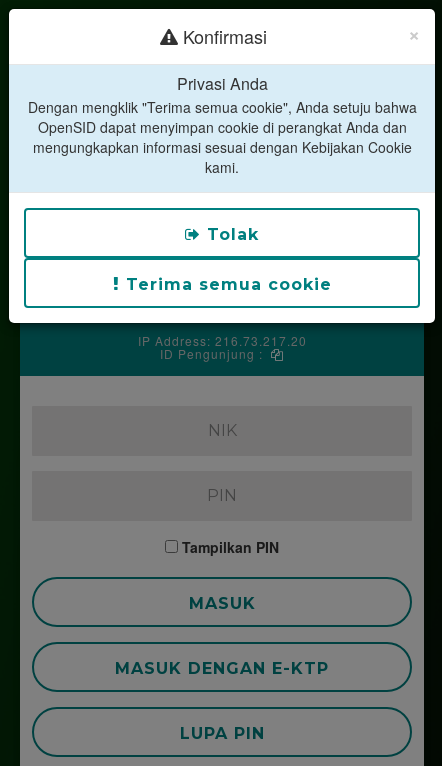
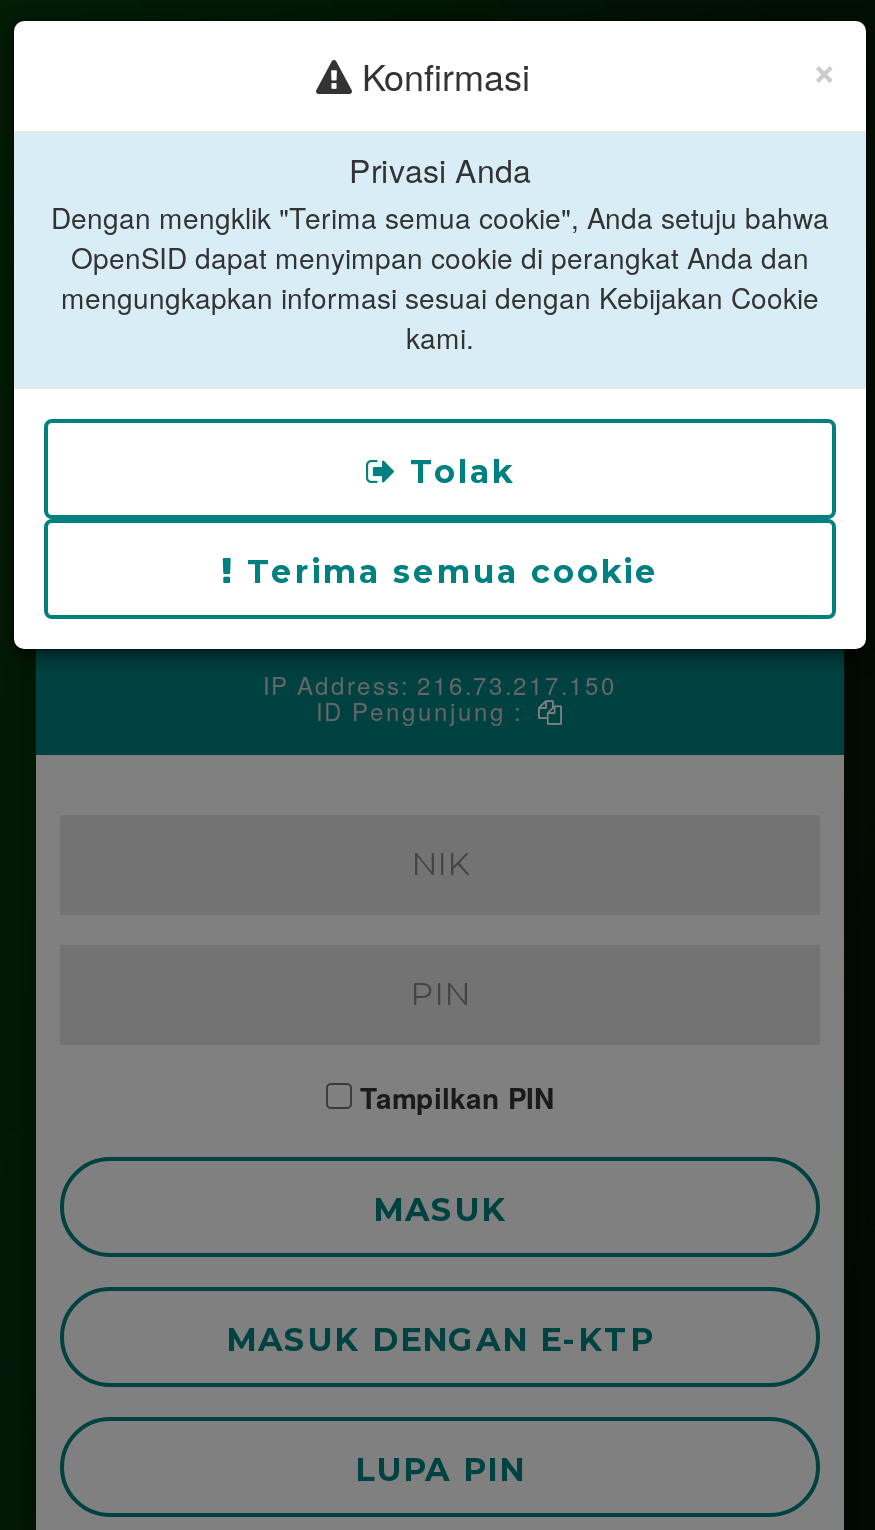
[137,331,306,348] IP Address: 216.73.217.20 -> [263,666,617,700] IP Address: 216.73.217.150

